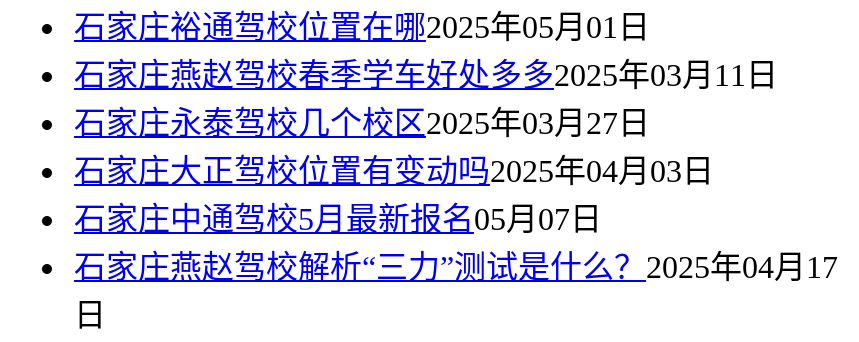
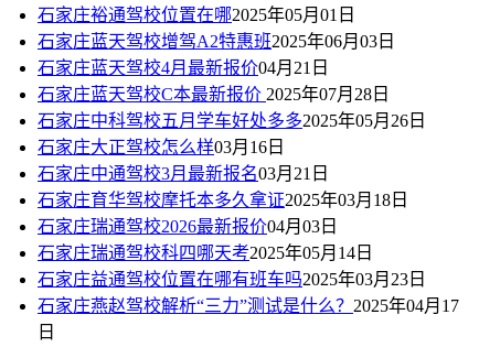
[74,58,778,236] 石家庄燕赵驾校春季学车好处多多2025年03月11日 | 石家庄永泰驾校几个校区2025年03月27日 | 石家庄大正驾校位置有变动吗2025年04月03日 | 石家庄中通驾校5月最新报名05月07日 -> [38,32,426,289] 石家庄蓝天驾校增驾A2特惠班2025年06月03日 | 石家庄蓝天驾校4月最新报价04月21日 | 石家庄蓝天驾校C本最新报价2025年07月28日 | 石家庄中科驾校五月学车好处多多2025年05月26日 | 石家庄大正驾校怎么样03月16日 | 石家庄中通驾校3月最新报名03月21日 | 石家庄育华驾校摩托本多久拿证2025年03月18日 | 石家庄瑞通驾校2026最新报价04月03日 | 石家庄瑞通驾校科四哪天考2025年05月14日 | 石家庄益通驾校位置在哪有班车吗2025年03月23日

